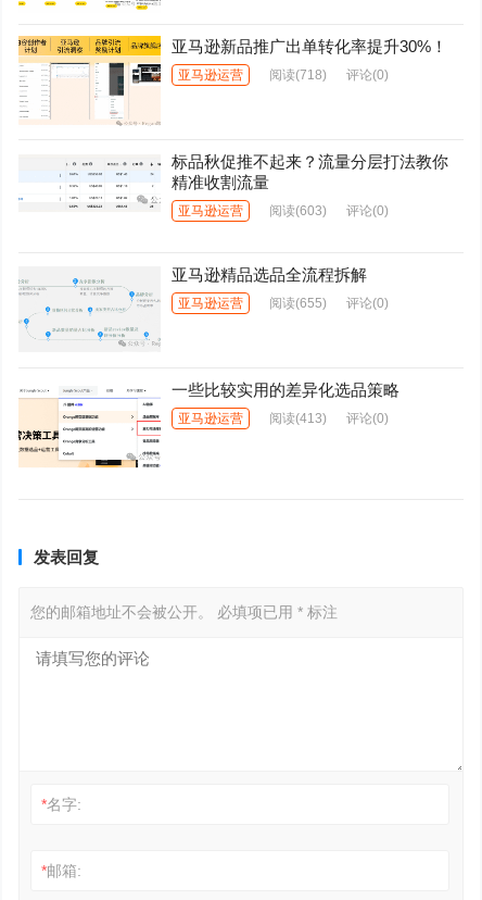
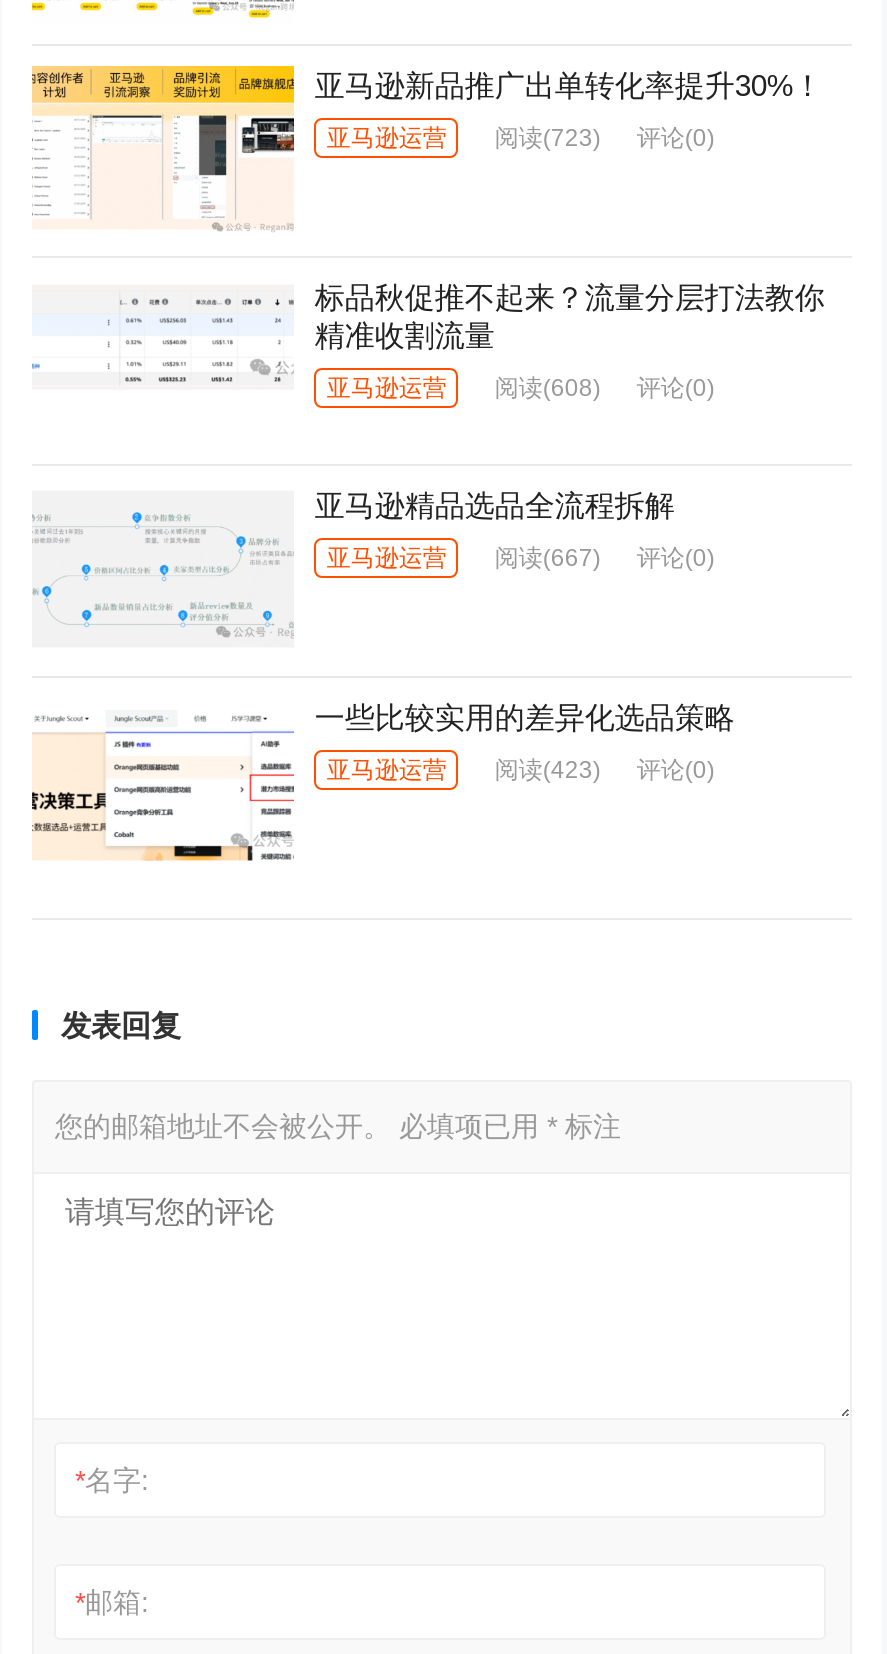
[178,67,389,82] 亚马逊运营 阅读(718) 评论(0) -> [327,123,715,151] 亚马逊运营 阅读(723) 评论(0)
[178,203,389,218] 亚马逊运营 阅读(603) 评论(0) -> [327,373,715,401] 亚马逊运营 阅读(608) 评论(0)
[178,295,389,310] 亚马逊运营 阅读(655) 评论(0) -> [327,543,715,571] 亚马逊运营 阅读(667) 评论(0)
[178,411,389,426] 亚马逊运营 阅读(413) 评论(0) -> [327,755,715,783] 亚马逊运营 阅读(423) 评论(0)

